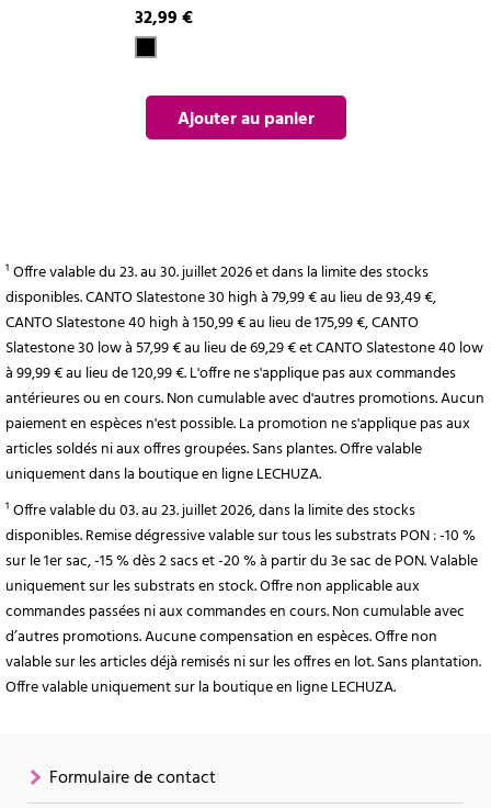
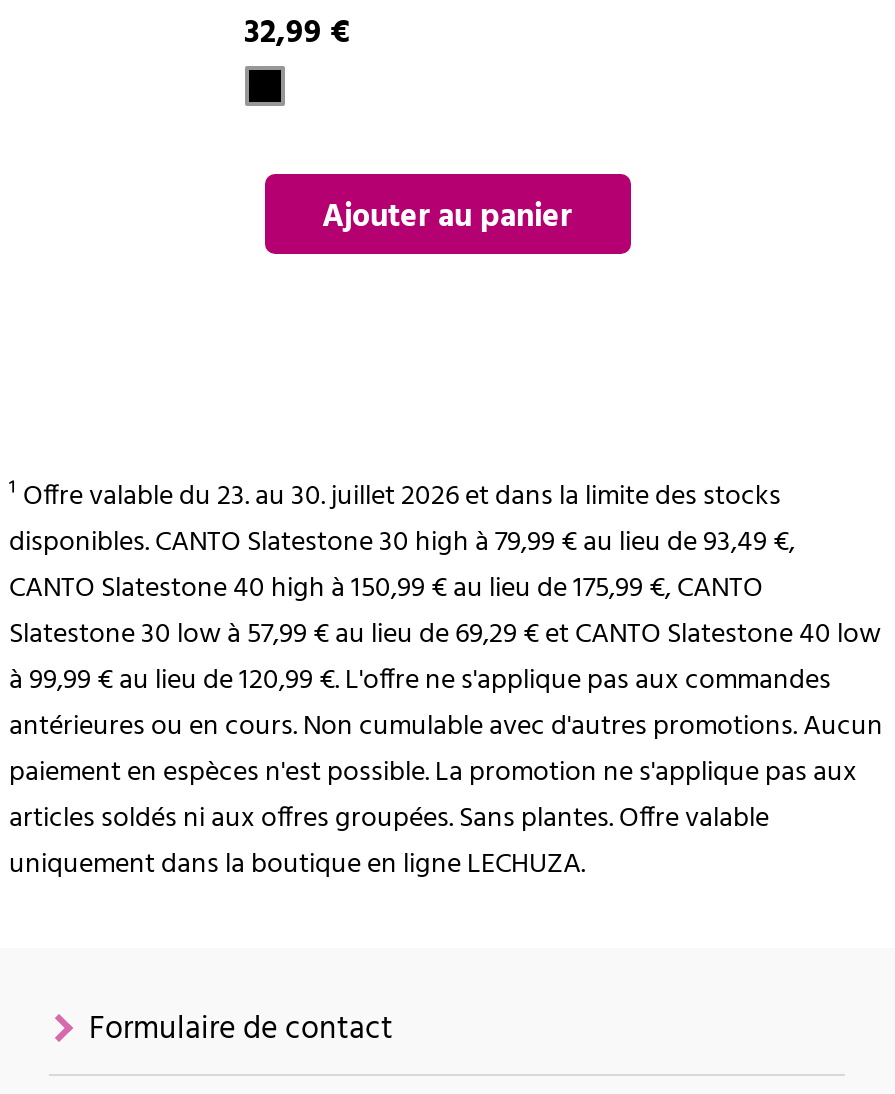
[5,498,481,700] ¹ Offre valable du 03. au 23. juillet 2026, dans la limite des stocks | disponibles. Remise dégressive valable sur tous les substrats PON : -10 % | sur le 1er sac, -15 % dès 2 sacs et -20 % à partir du 3e sac de PON. Valable | uniquement sur les substrats en stock. Offre non applicable aux | commandes passées ni aux commandes en cours. Non cumulable avec | d’autres promotions. Aucune compensation en espèces. Offre non | valable sur les articles déjà remisés ni sur les offres en lot. Sans plantation. | Offre valable uniquement sur la boutique en ligne LECHUZA. -> none

